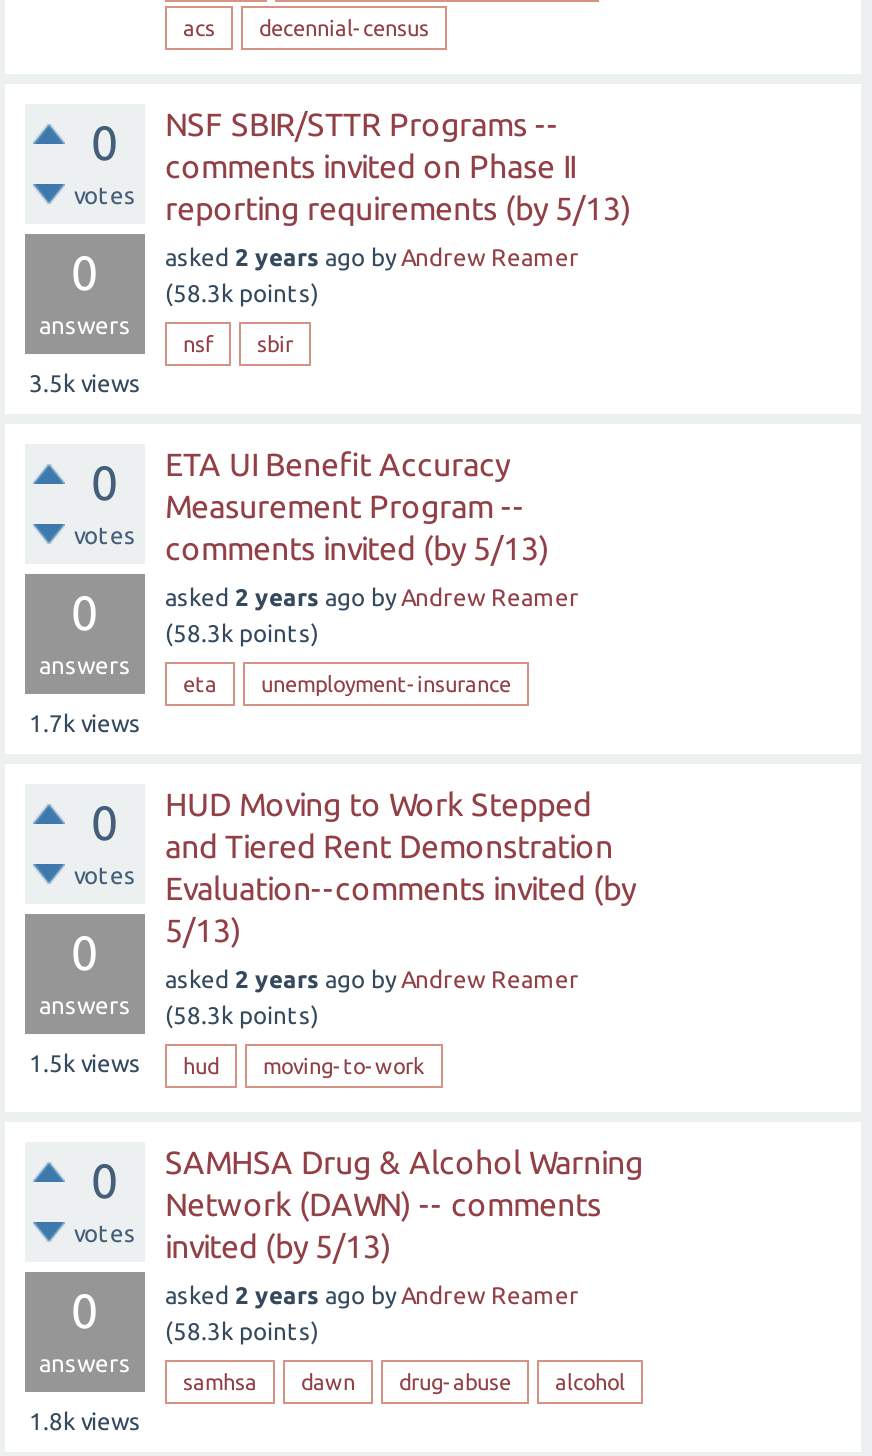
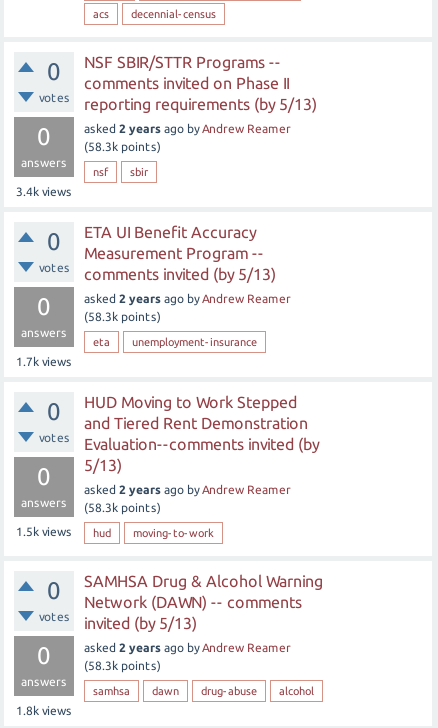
[29,370,141,396] 3.5k views -> [16,185,72,198] 3.4k views

